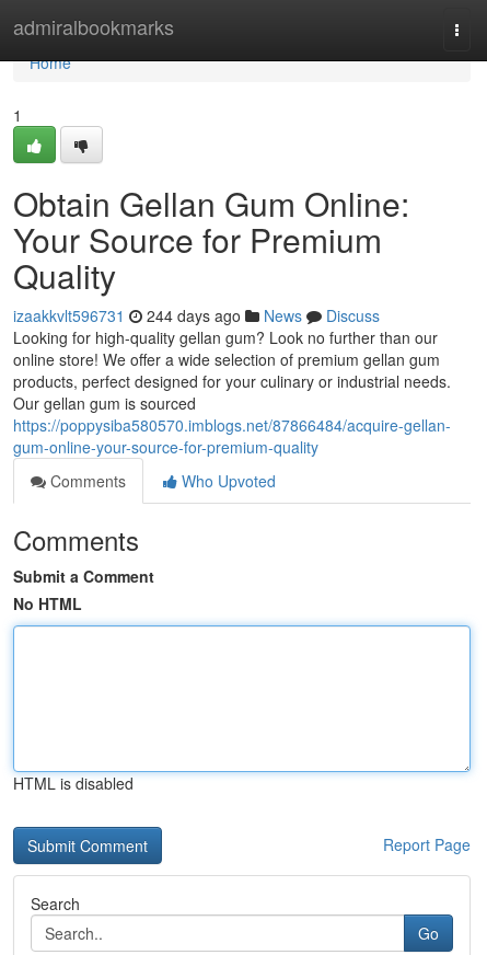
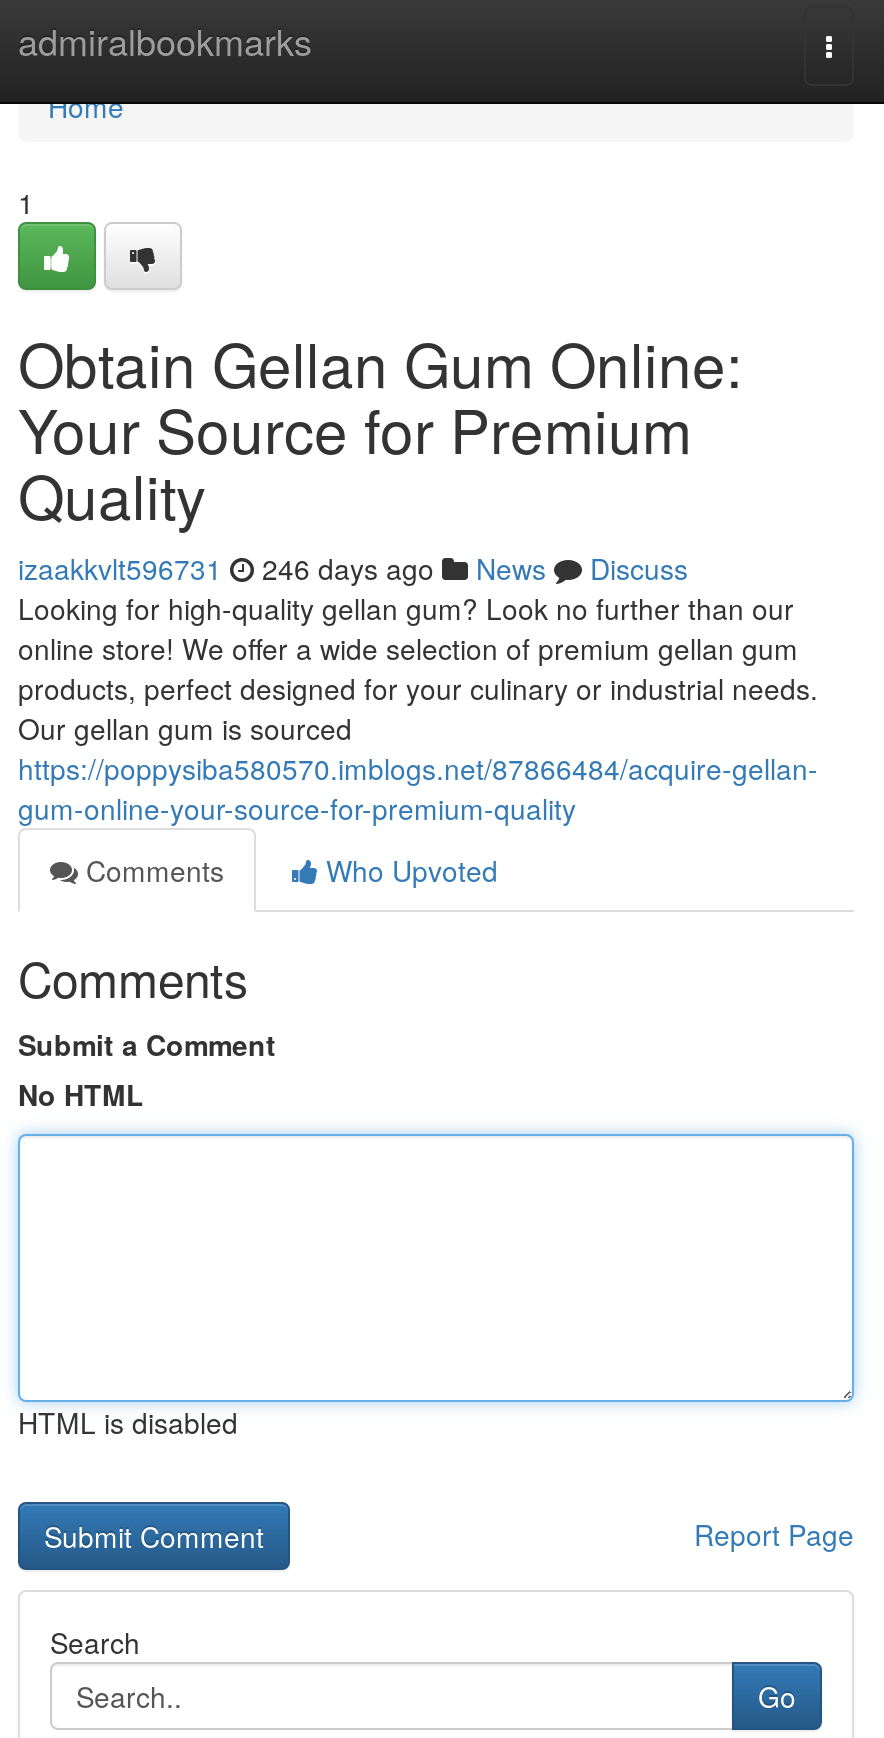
[13,304,380,326] izaakkvlt596731 244 days ago News Discuss -> [18,548,688,588] izaakkvlt596731 246 days ago News Discuss

